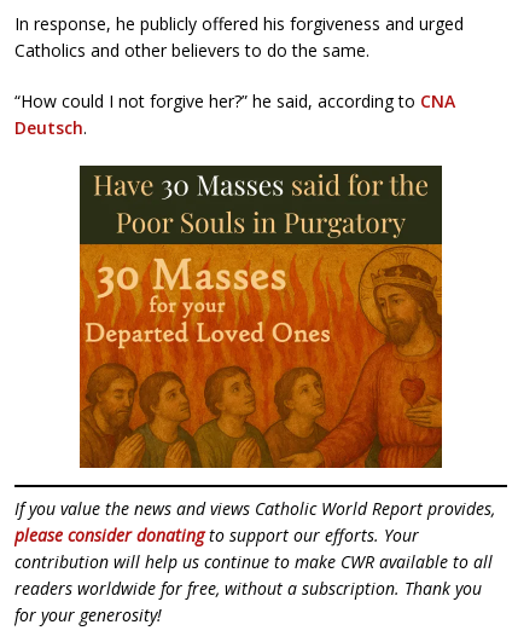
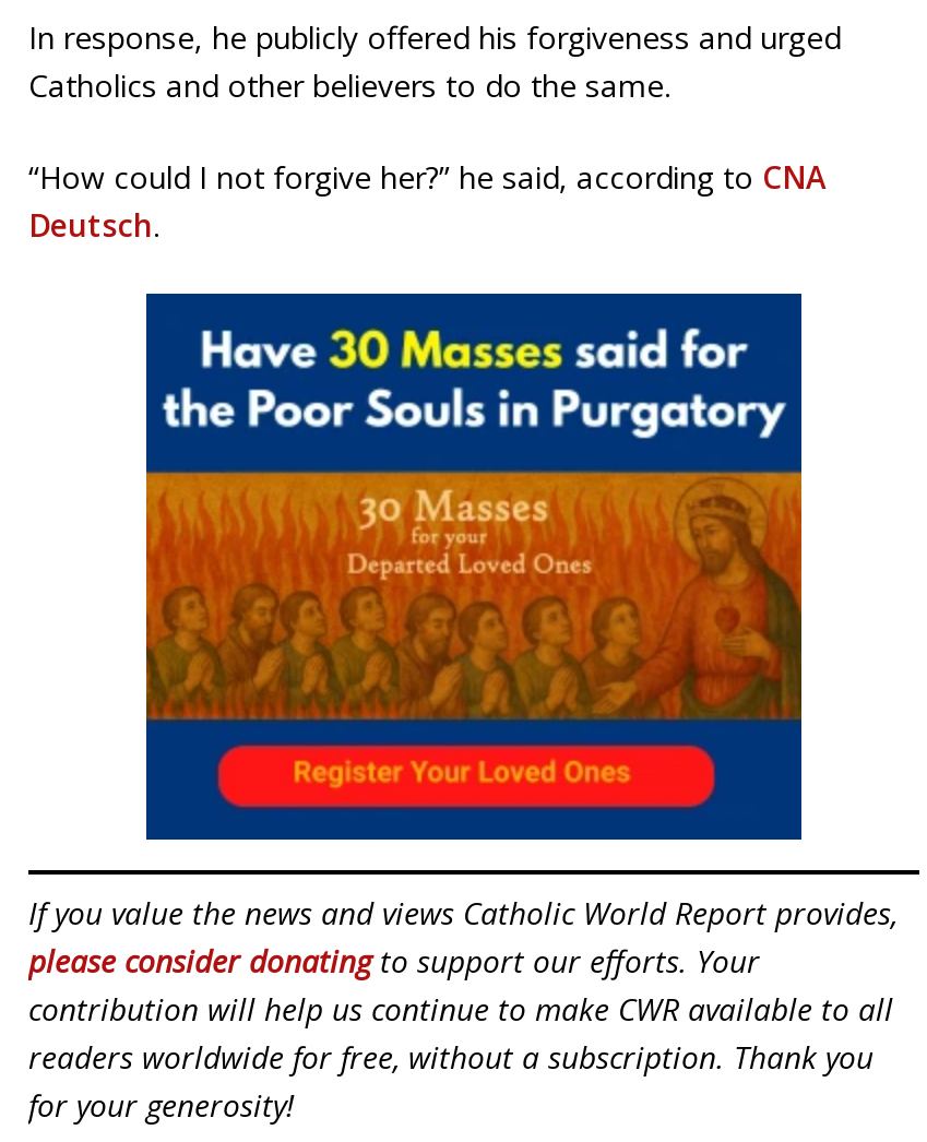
[78,166,443,469] [image] -> [144,294,804,842] [image]

